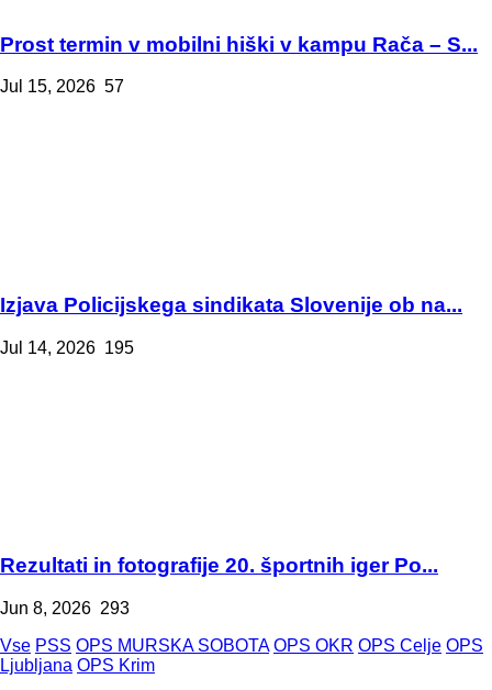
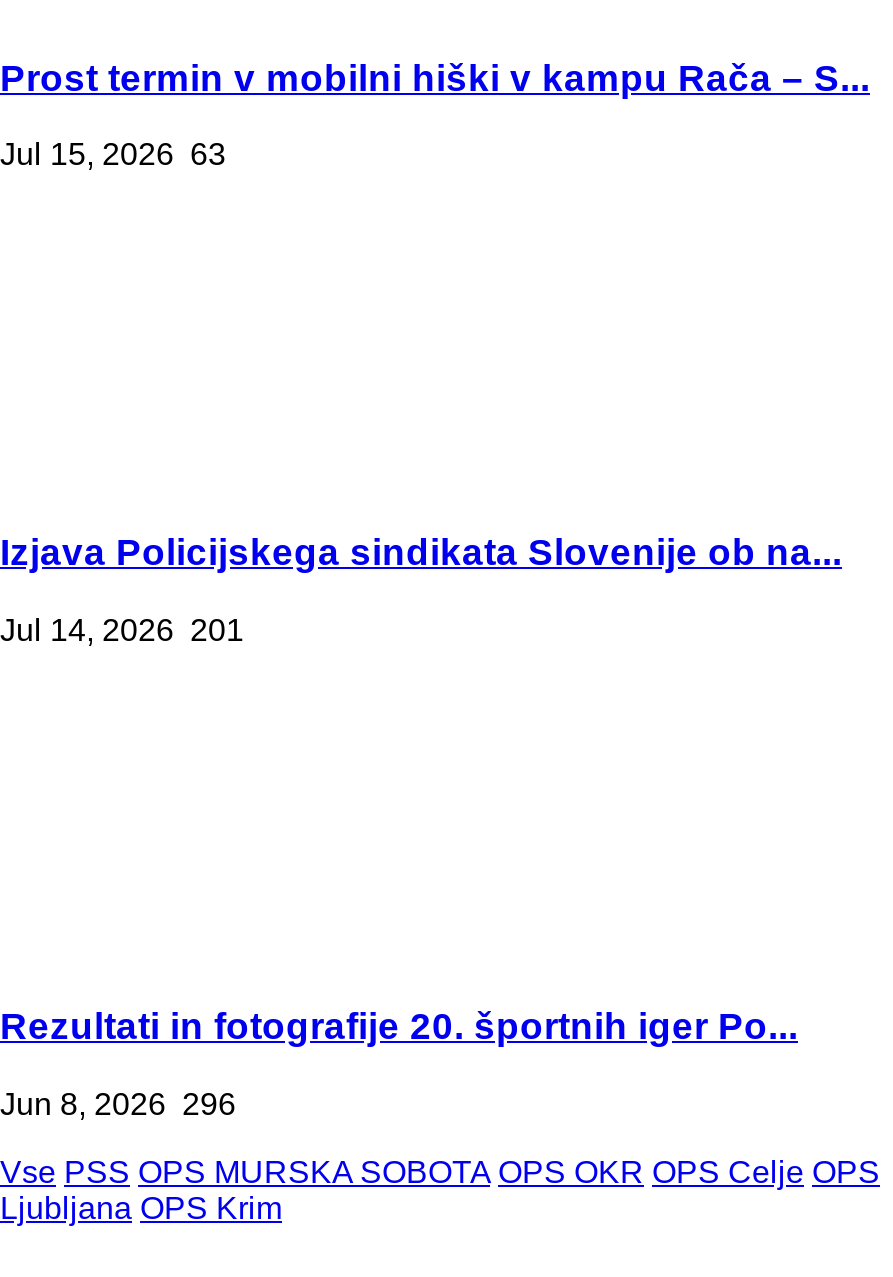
[0,77,124,96] Jul 15, 2026 57 -> [0,138,226,172] Jul 15, 2026 63
[0,338,134,357] Jul 14, 2026 195 -> [0,613,244,647] Jul 14, 2026 201
[0,599,130,618] Jun 8, 2026 293 -> [0,1087,236,1121] Jun 8, 2026 296

